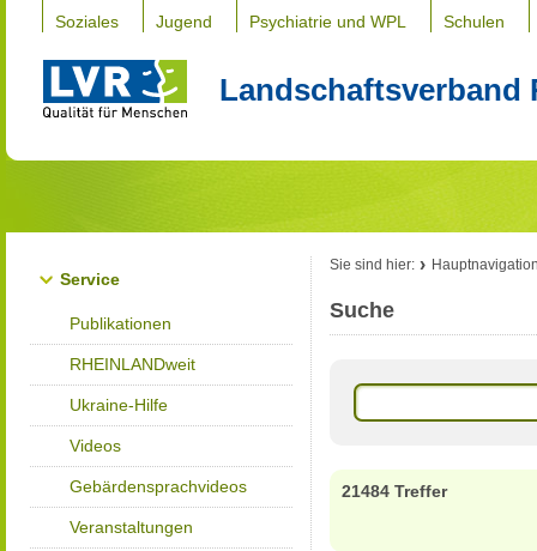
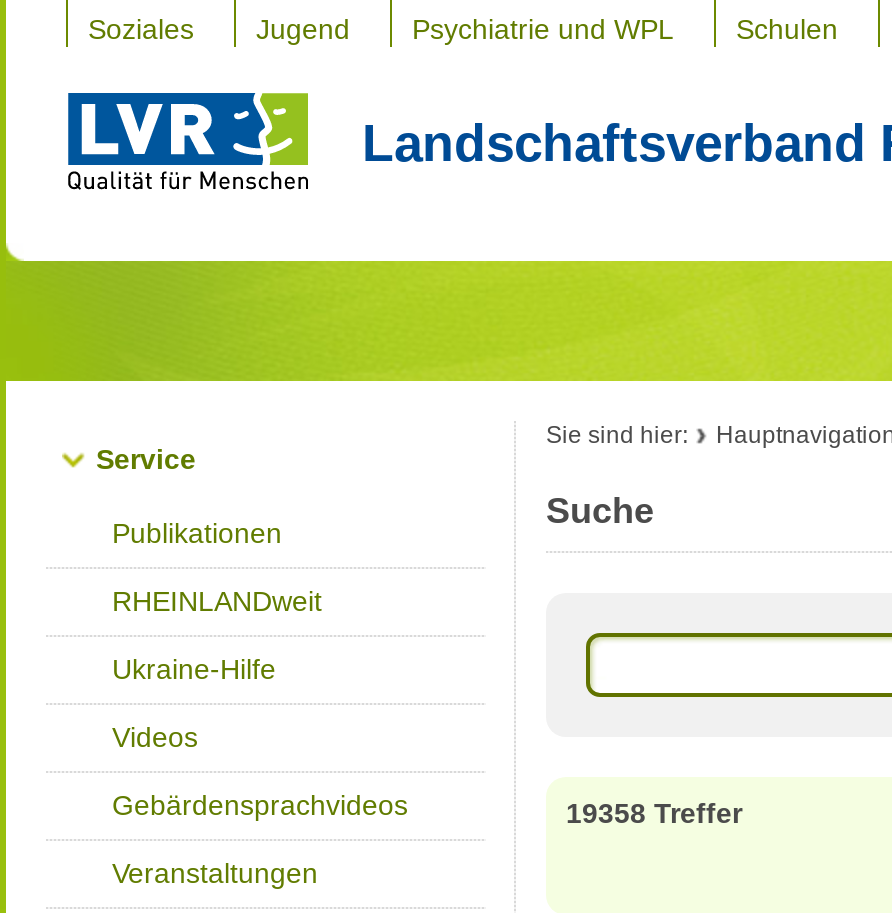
[342,482,447,501] 21484 Treffer -> [566,797,742,829] 19358 Treffer

